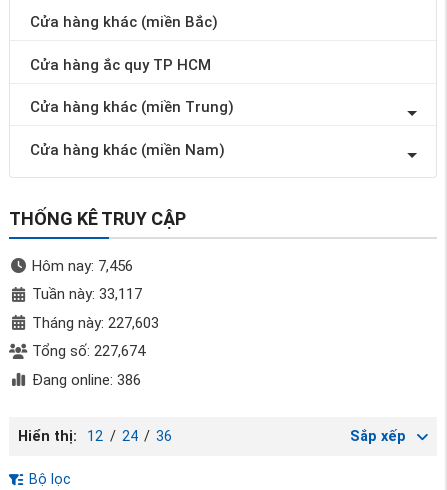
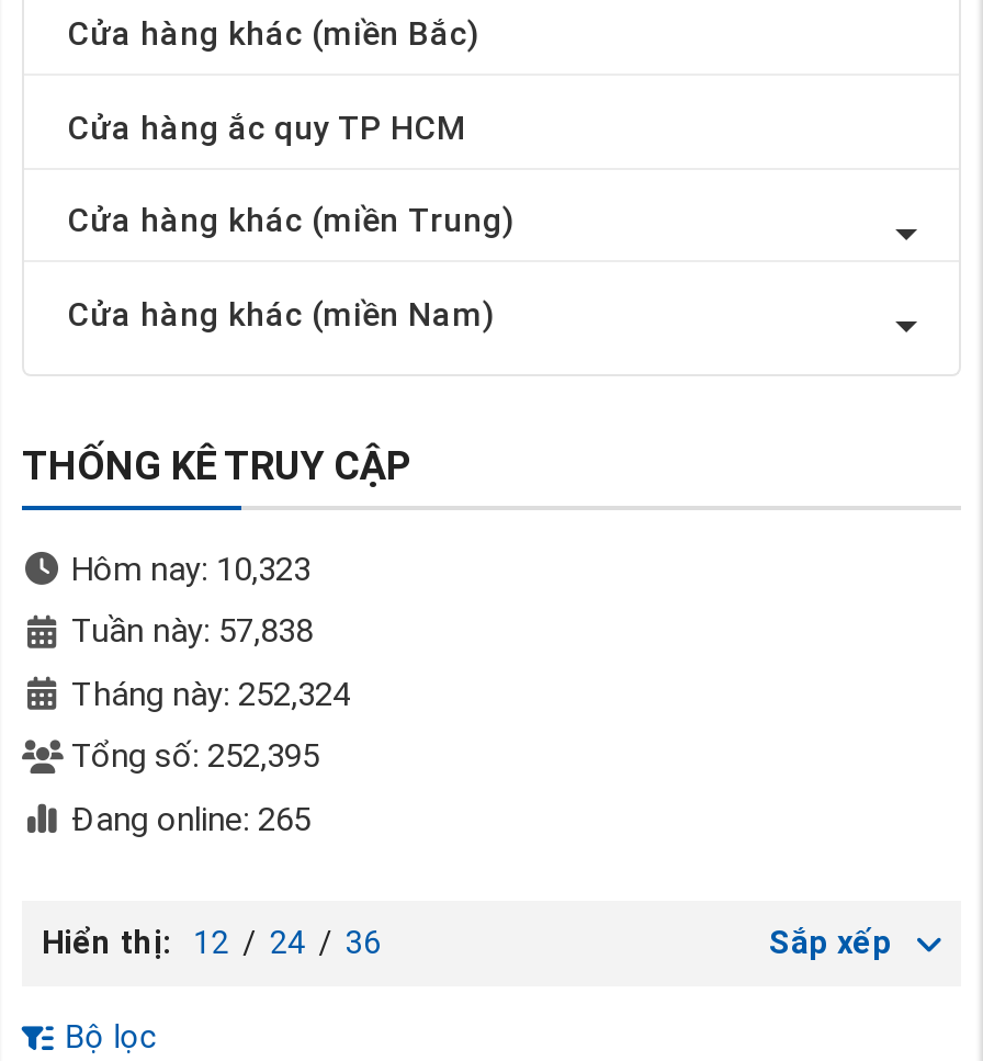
[31,256,132,274] Hôm nay: 7,456 -> [71,549,310,588] Hôm nay: 10,323
[31,285,141,303] Tuần này: 33,117 -> [71,611,313,651] Tuần này: 57,838
[31,313,158,331] Tháng này: 227,603 -> [71,674,350,713] Tháng này: 252,324
[31,342,144,360] Tổng số: 227,674 -> [71,736,319,776] Tổng số: 252,395
[31,370,140,388] Đang online: 386 -> [71,799,310,838] Đang online: 265

